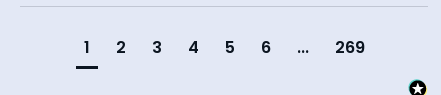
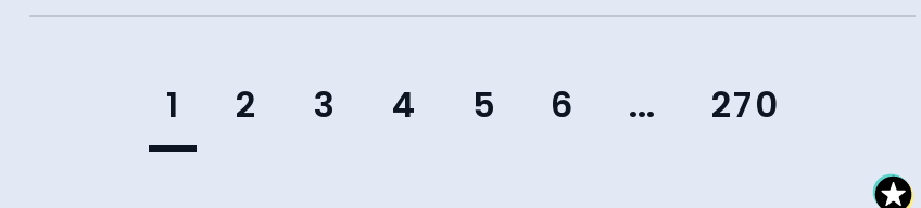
[334,36,364,59] 269 -> [711,80,779,130] 270

